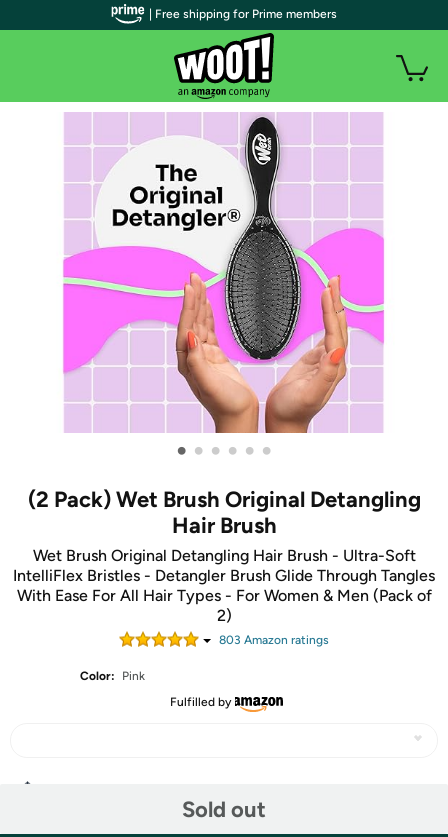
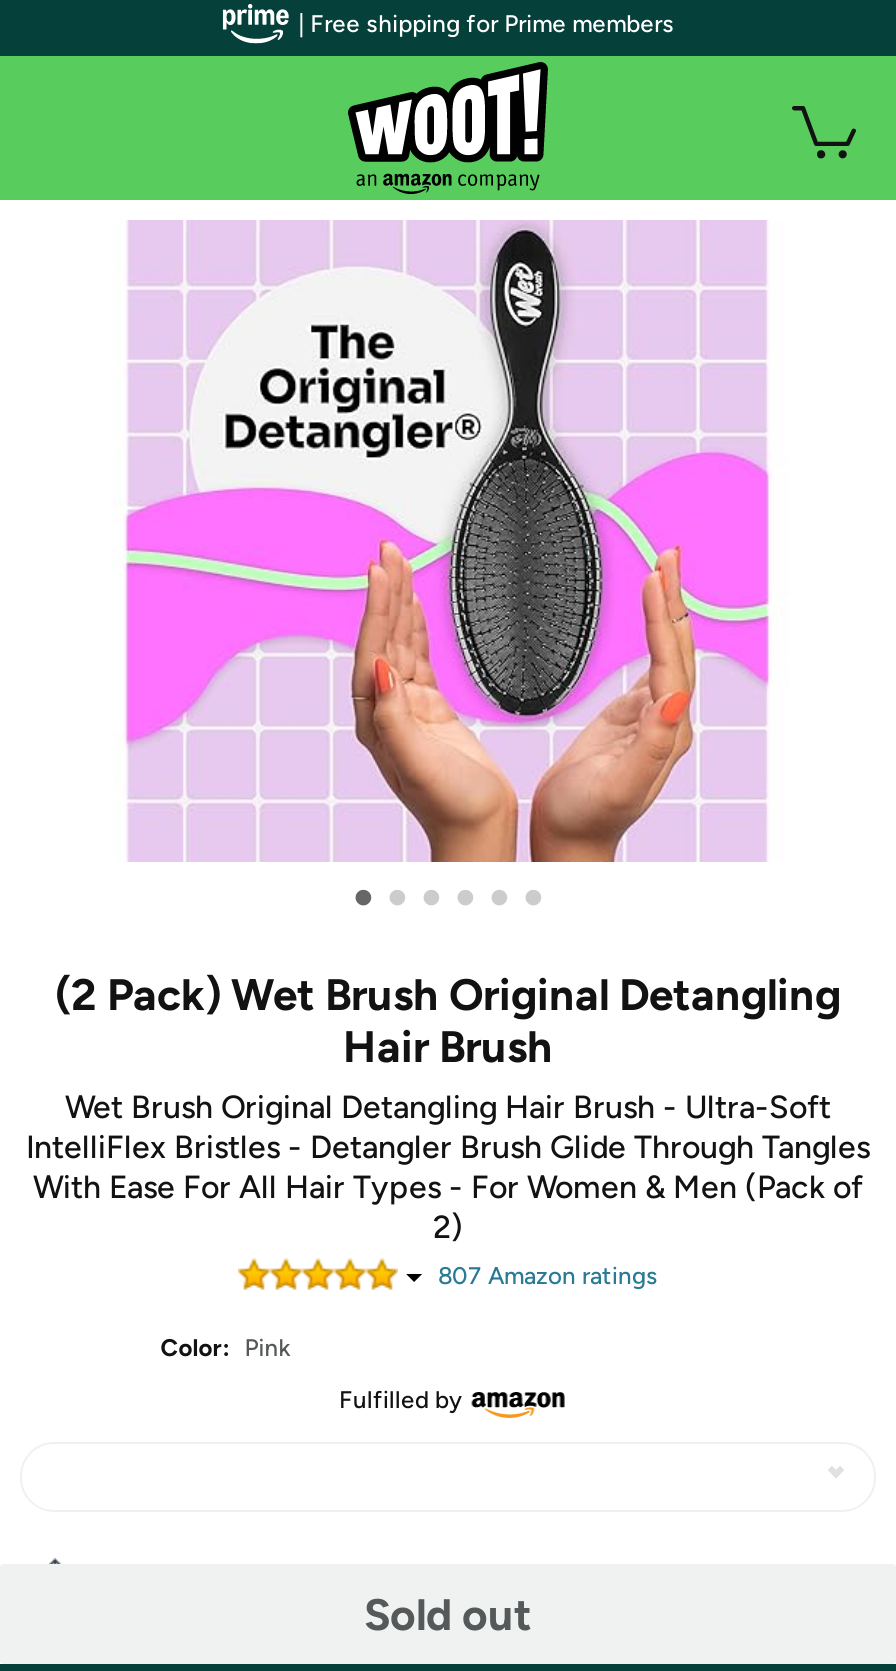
[219,633,329,647] 803 Amazon ratings -> [438,1262,658,1290] 807 Amazon ratings

